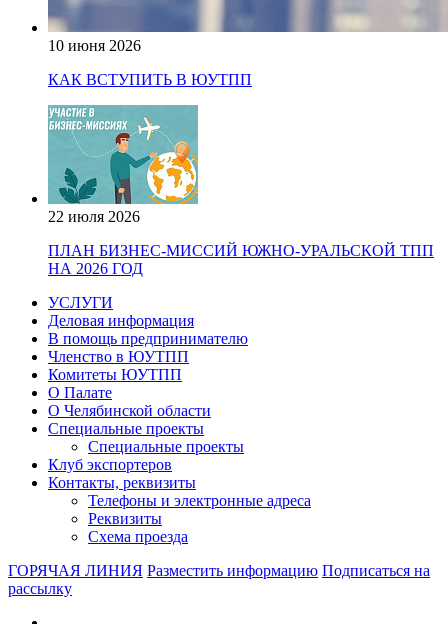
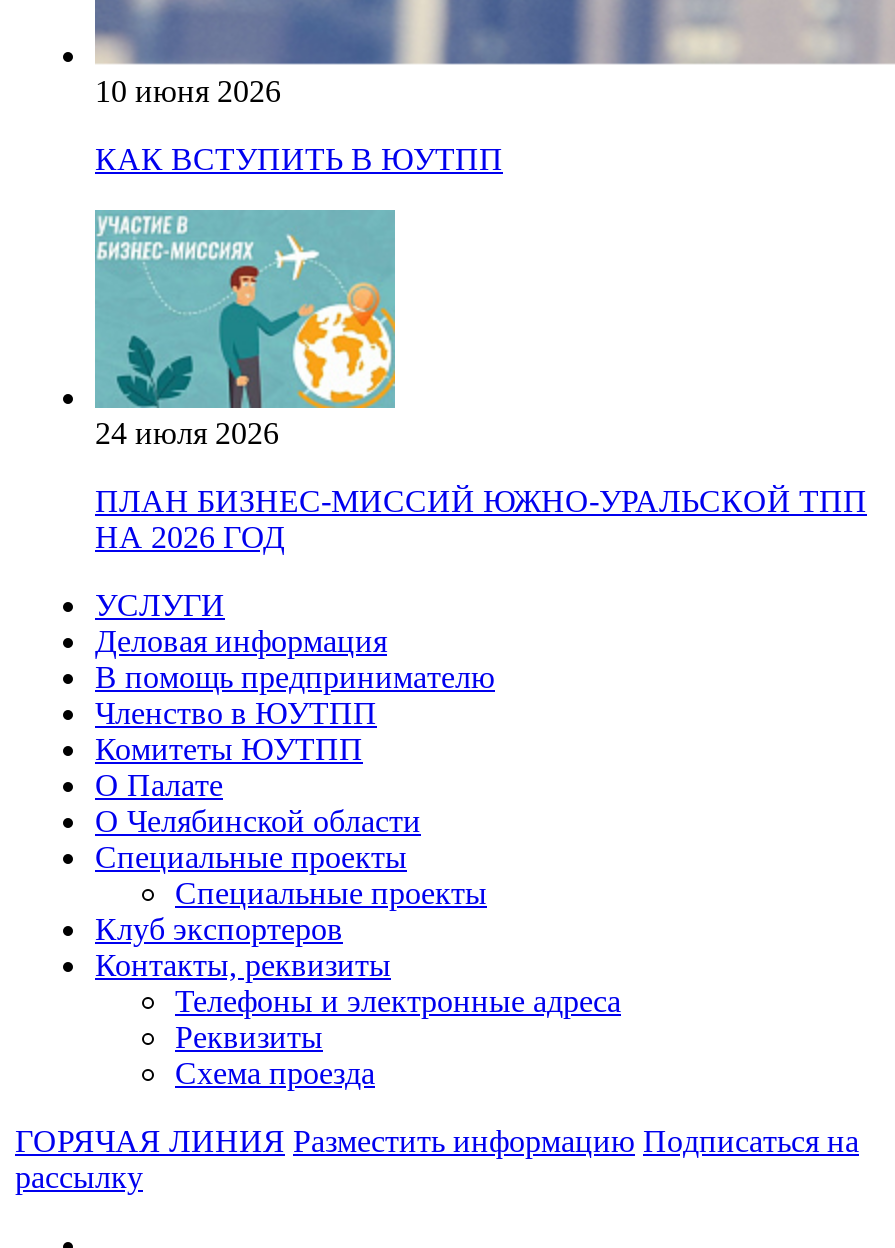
[48,208,140,225] 22 июля 2026 -> [95,416,279,450] 24 июля 2026

